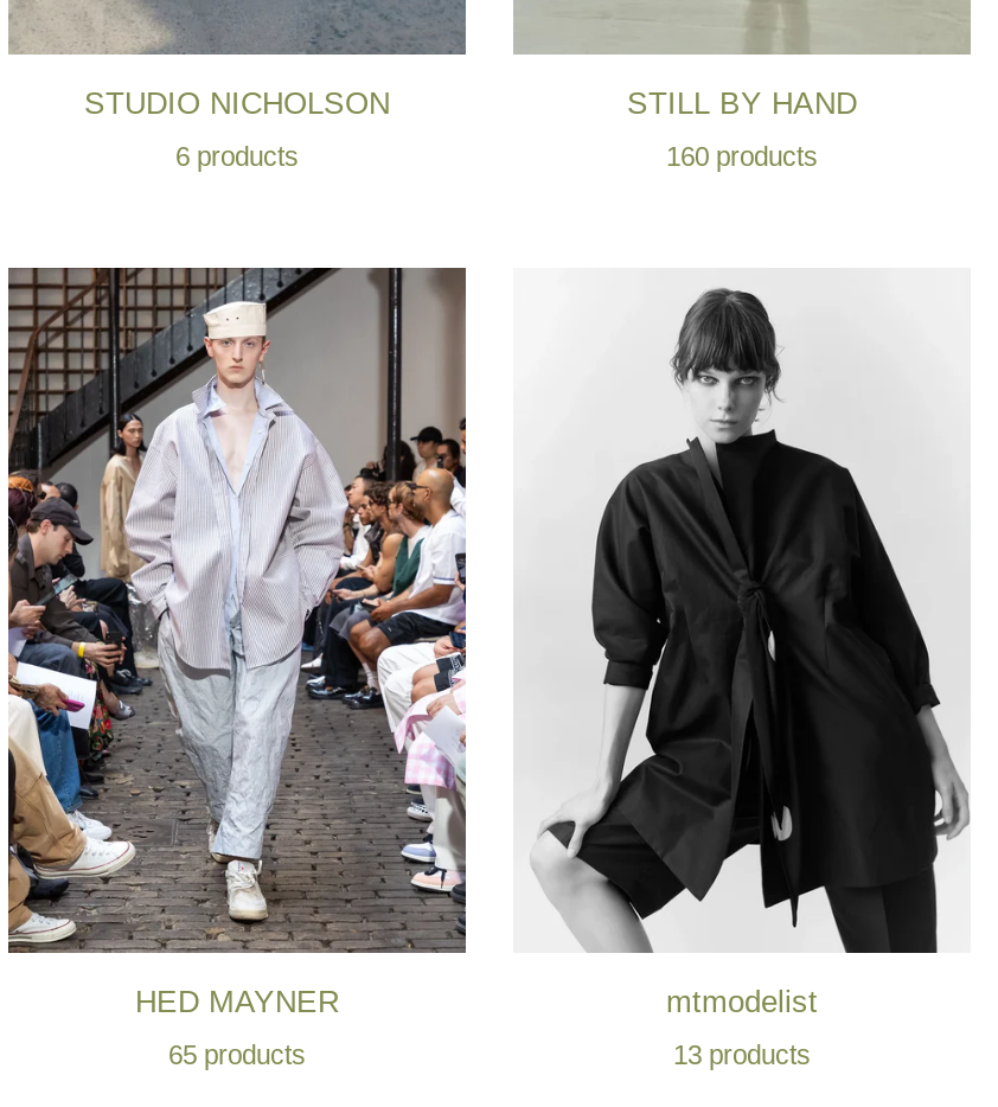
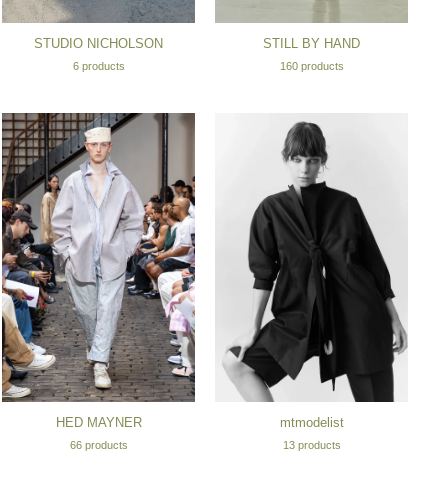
[168,1041,306,1070] 65 products -> [69,439,127,451] 66 products

